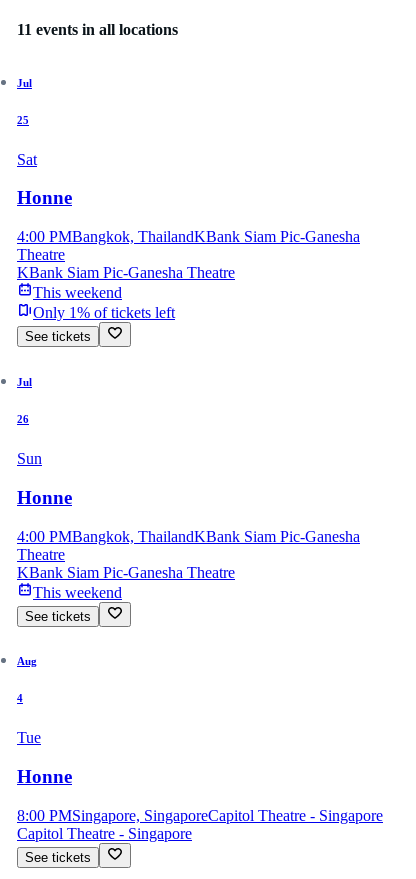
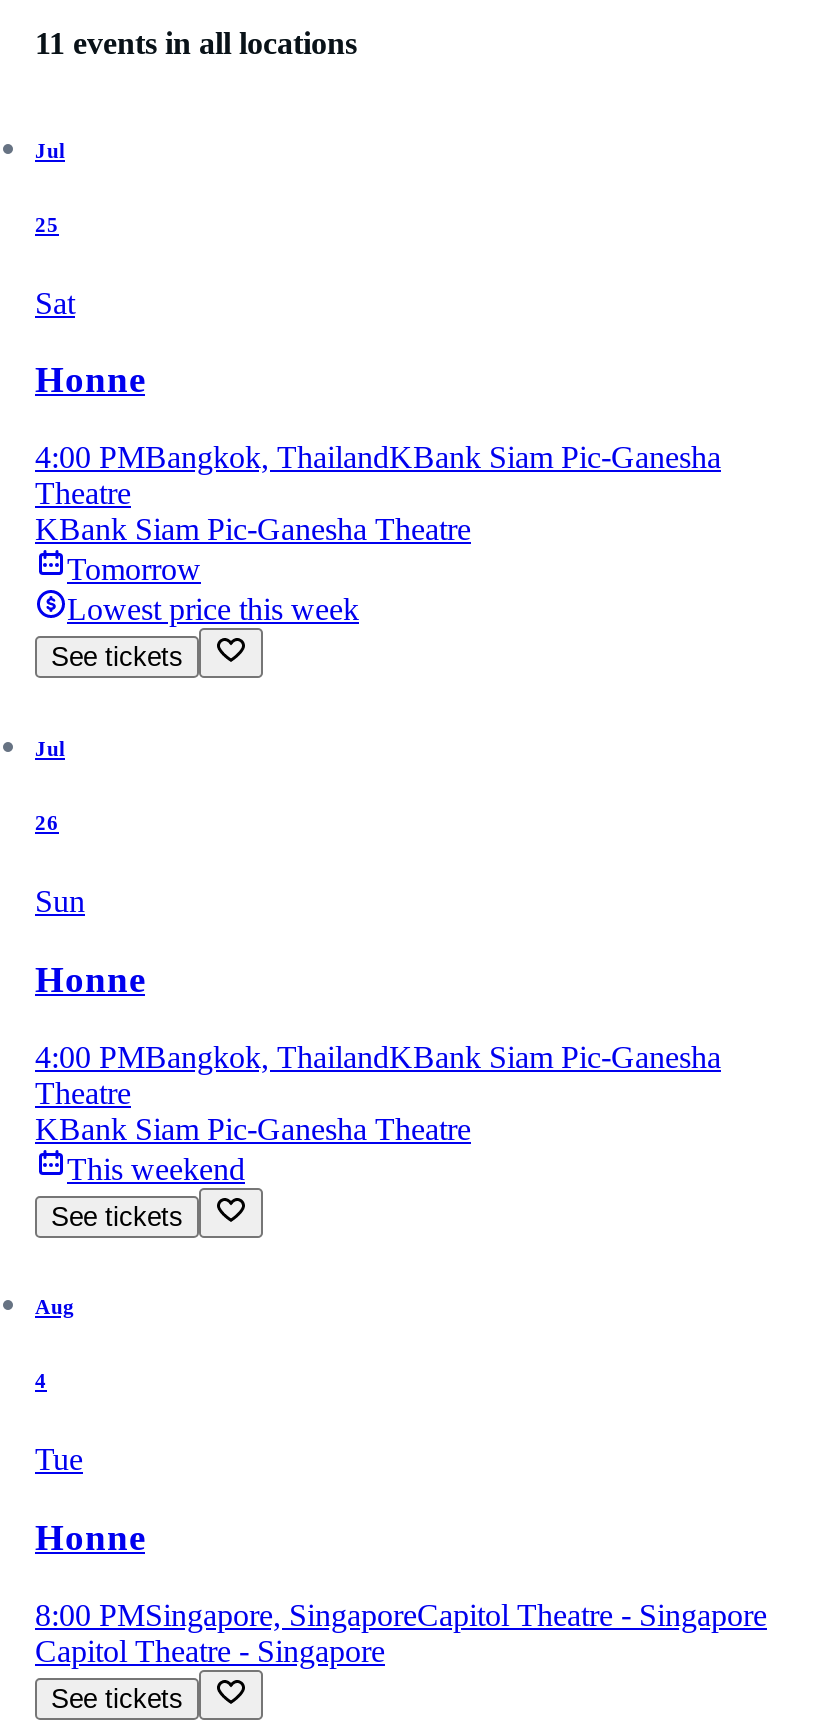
[33,284,175,321] This weekend | Only 1% of tickets left -> [67,552,359,626] Tomorrow | Lowest price this week

